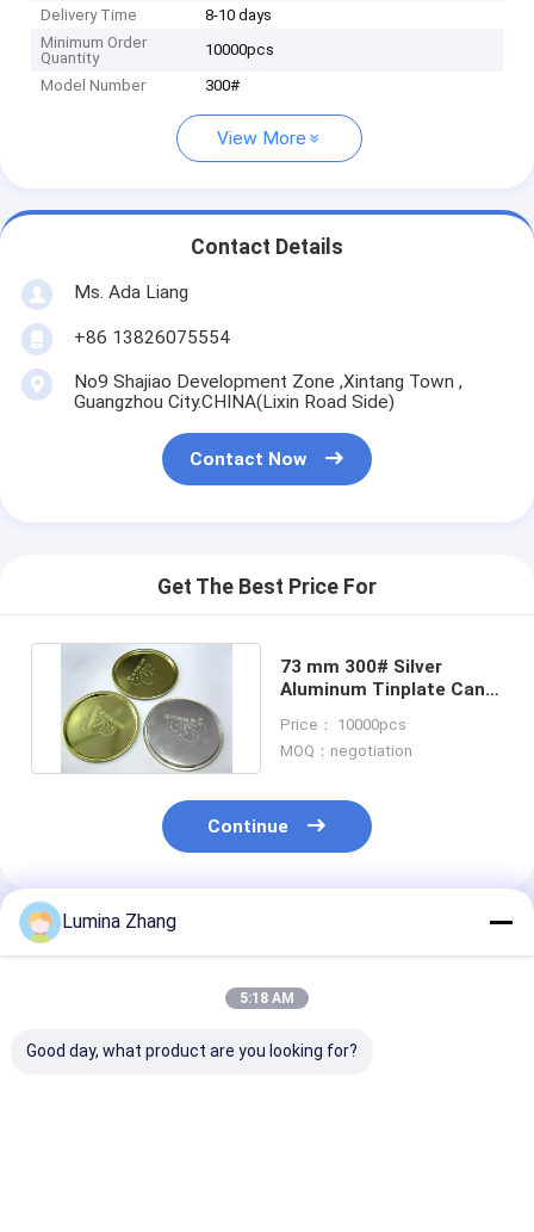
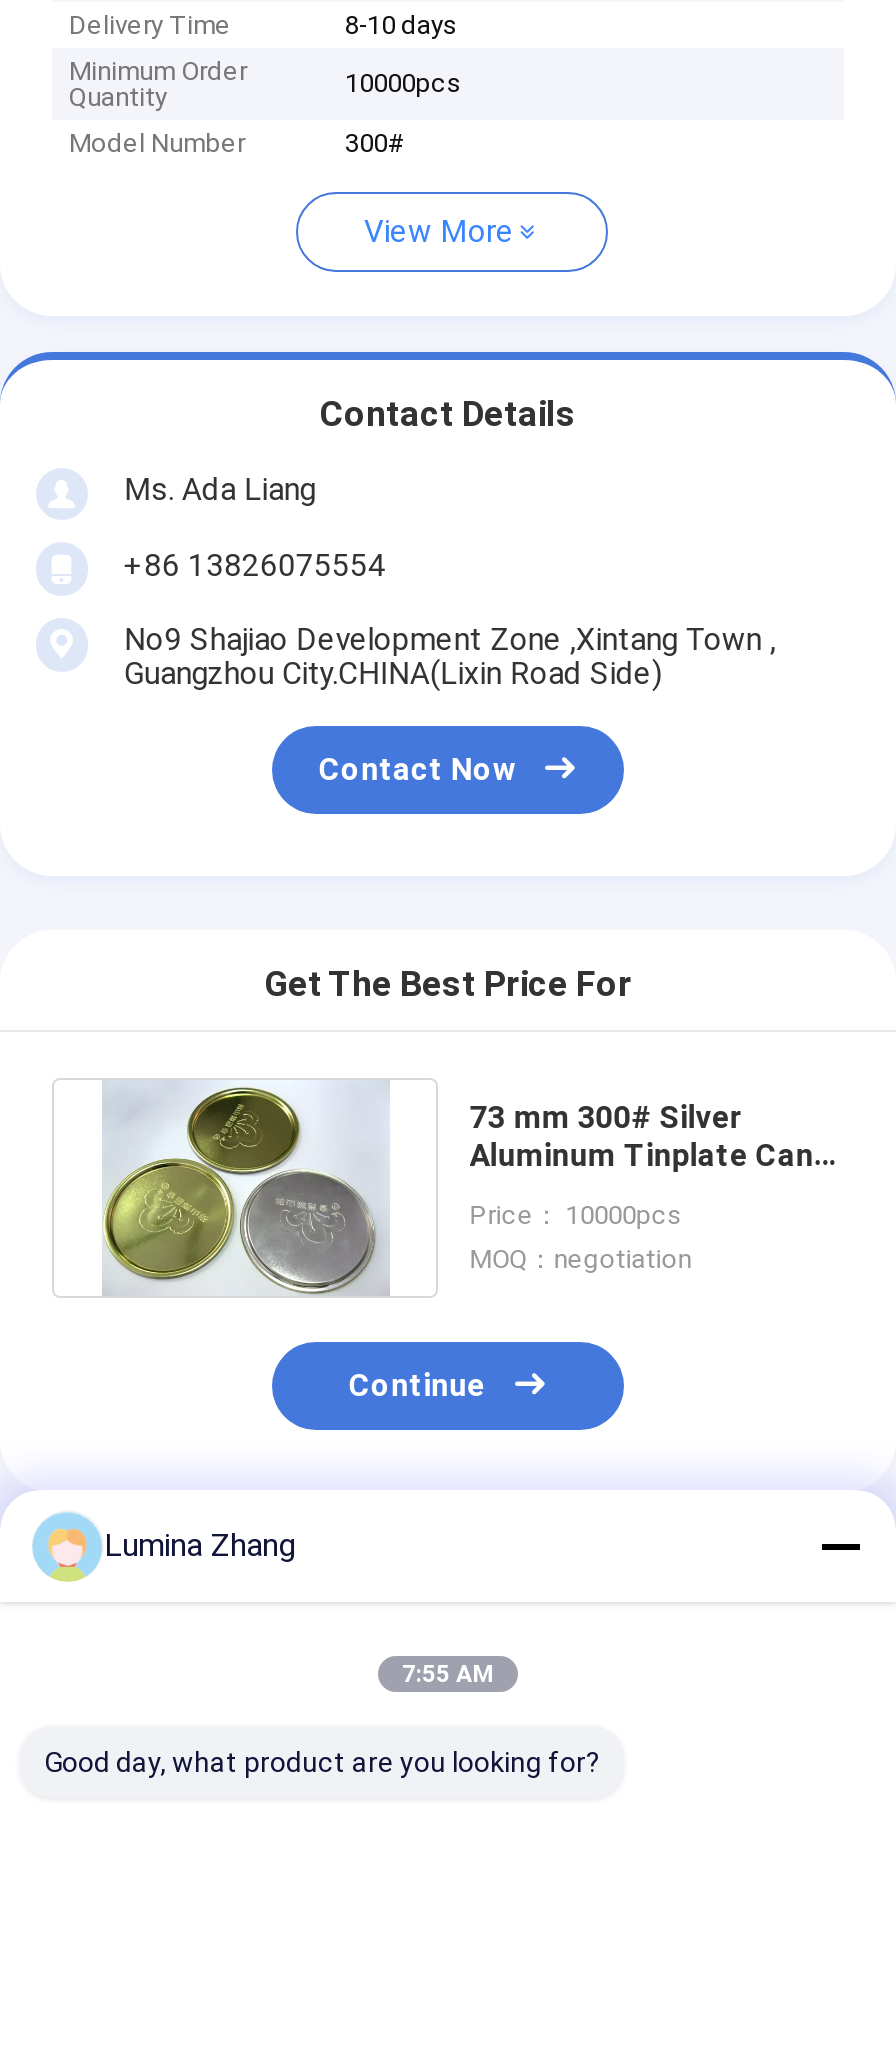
[240,990,294,1007] 5:18 AM -> [402,1660,494,1688] 7:55 AM

